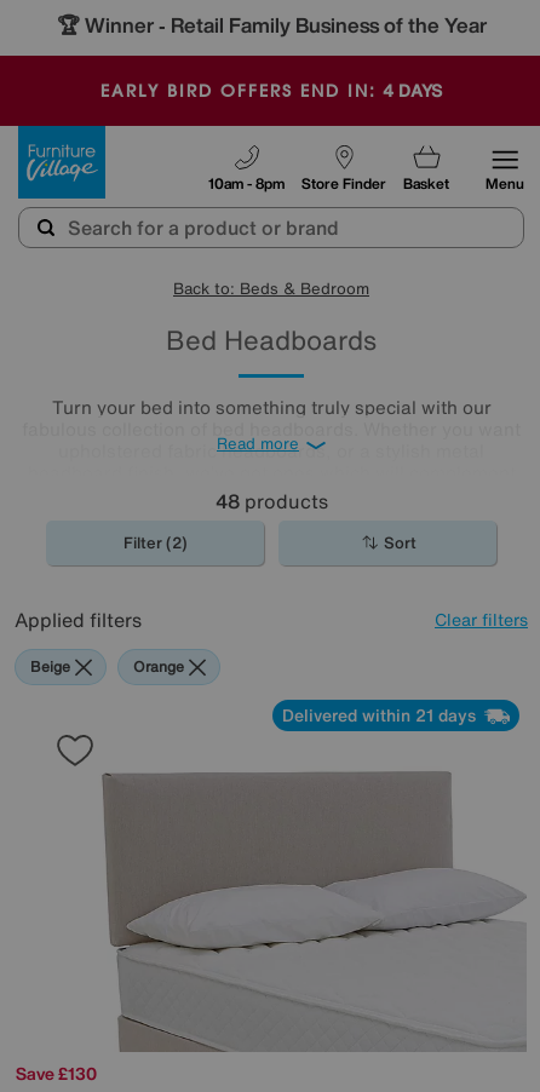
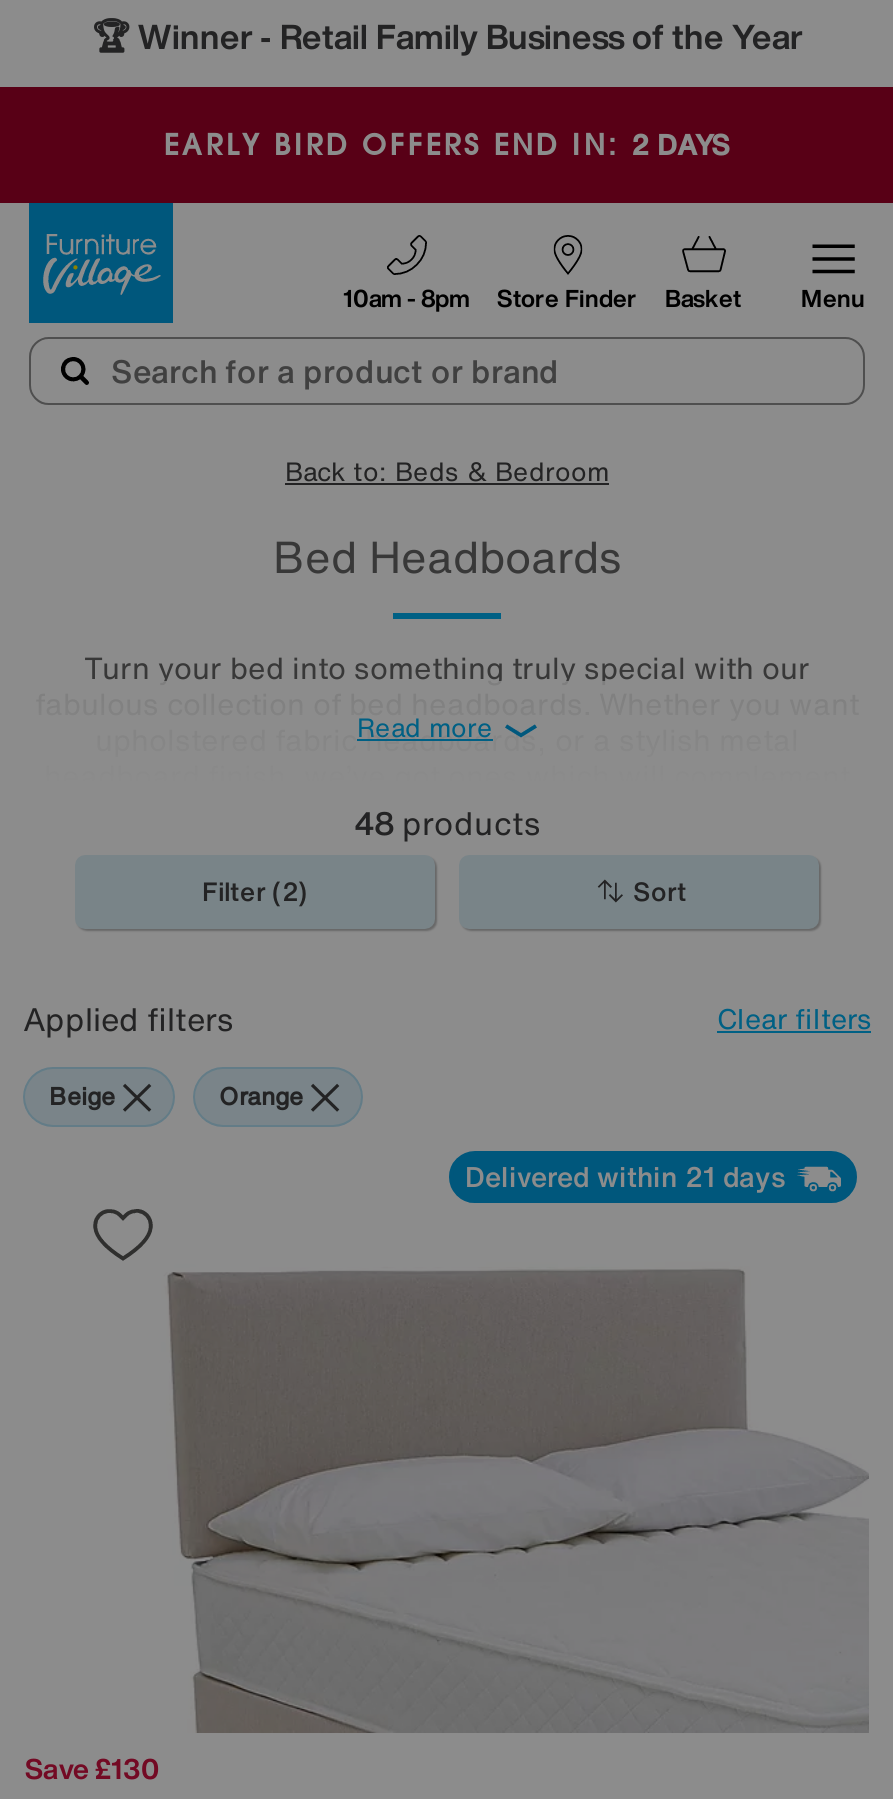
[100,77,442,103] EARLY BIRD OFFERS END IN: 4 DAYS -> [165,123,729,165] EARLY BIRD OFFERS END IN: 2 DAYS

